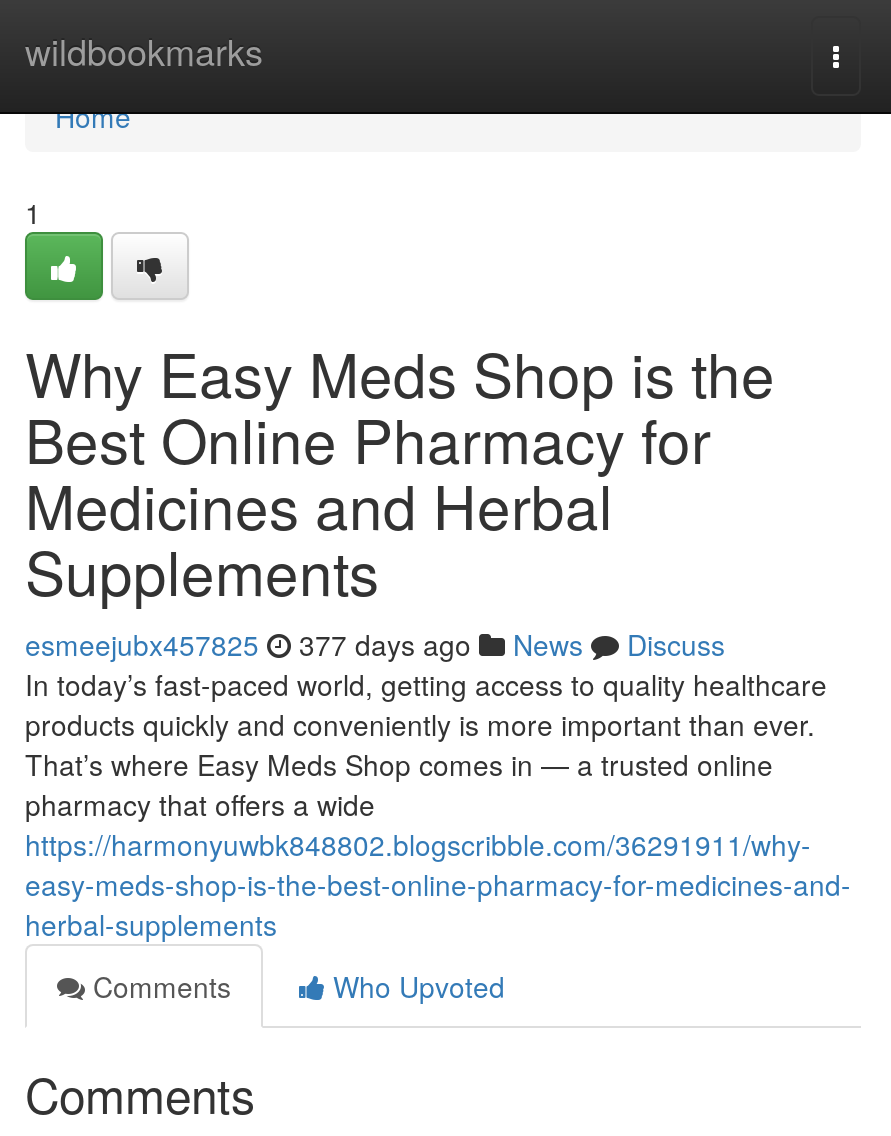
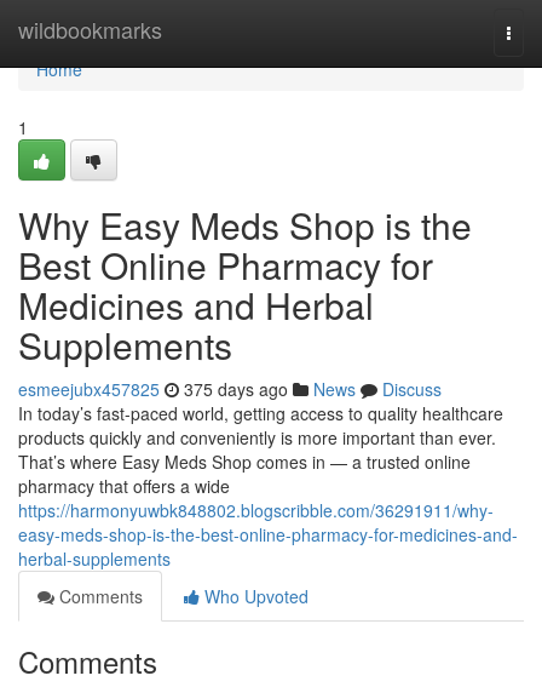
[25,624,725,664] esmeejubx457825 377 days ago News Discuss -> [18,377,442,401] esmeejubx457825 375 days ago News Discuss

